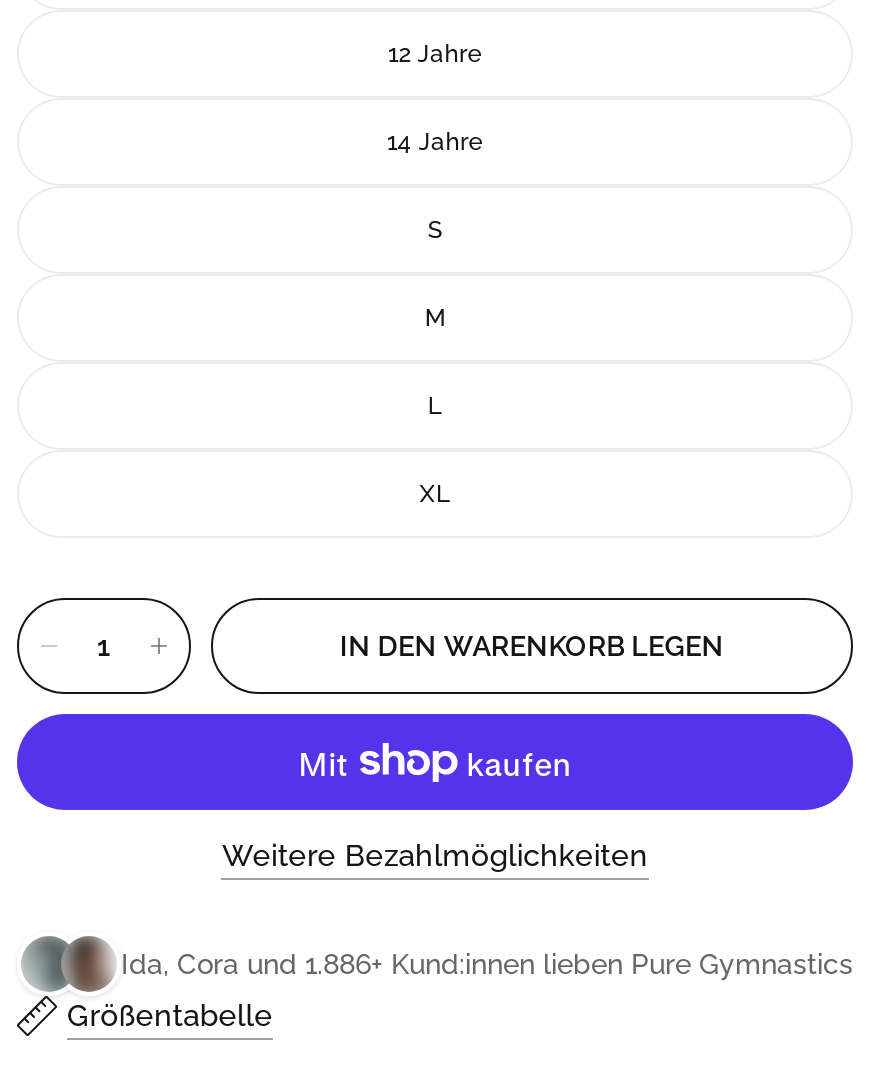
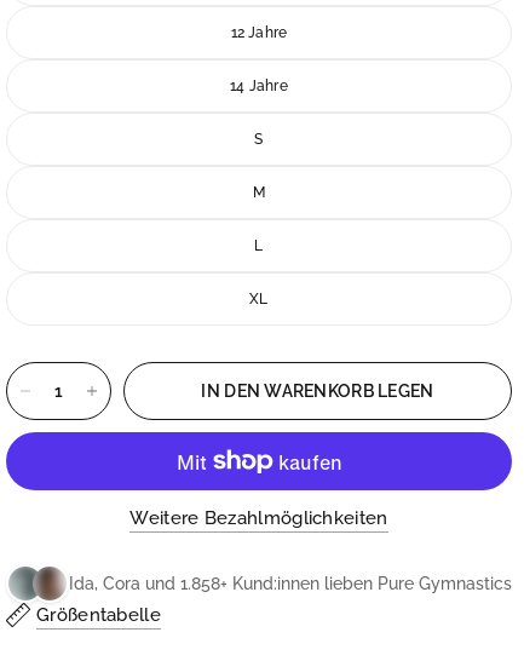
[121,947,853,979] Ida, Cora und 1.886+ Kund:innen lieben Pure Gymnastics -> [69,573,512,593] Ida, Cora und 1.858+ Kund:innen lieben Pure Gymnastics

